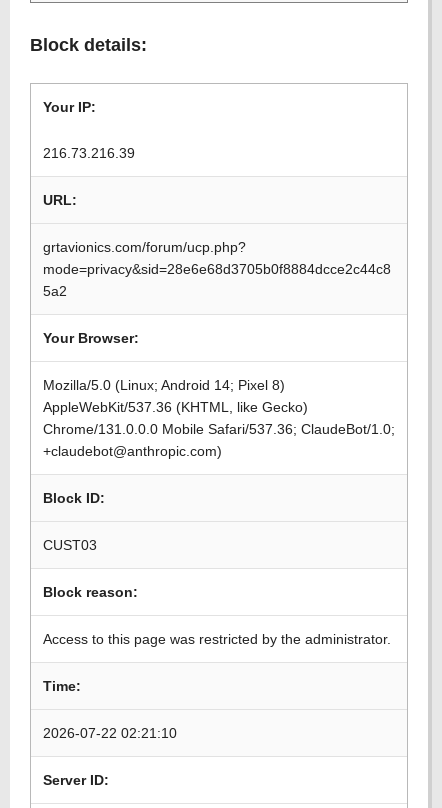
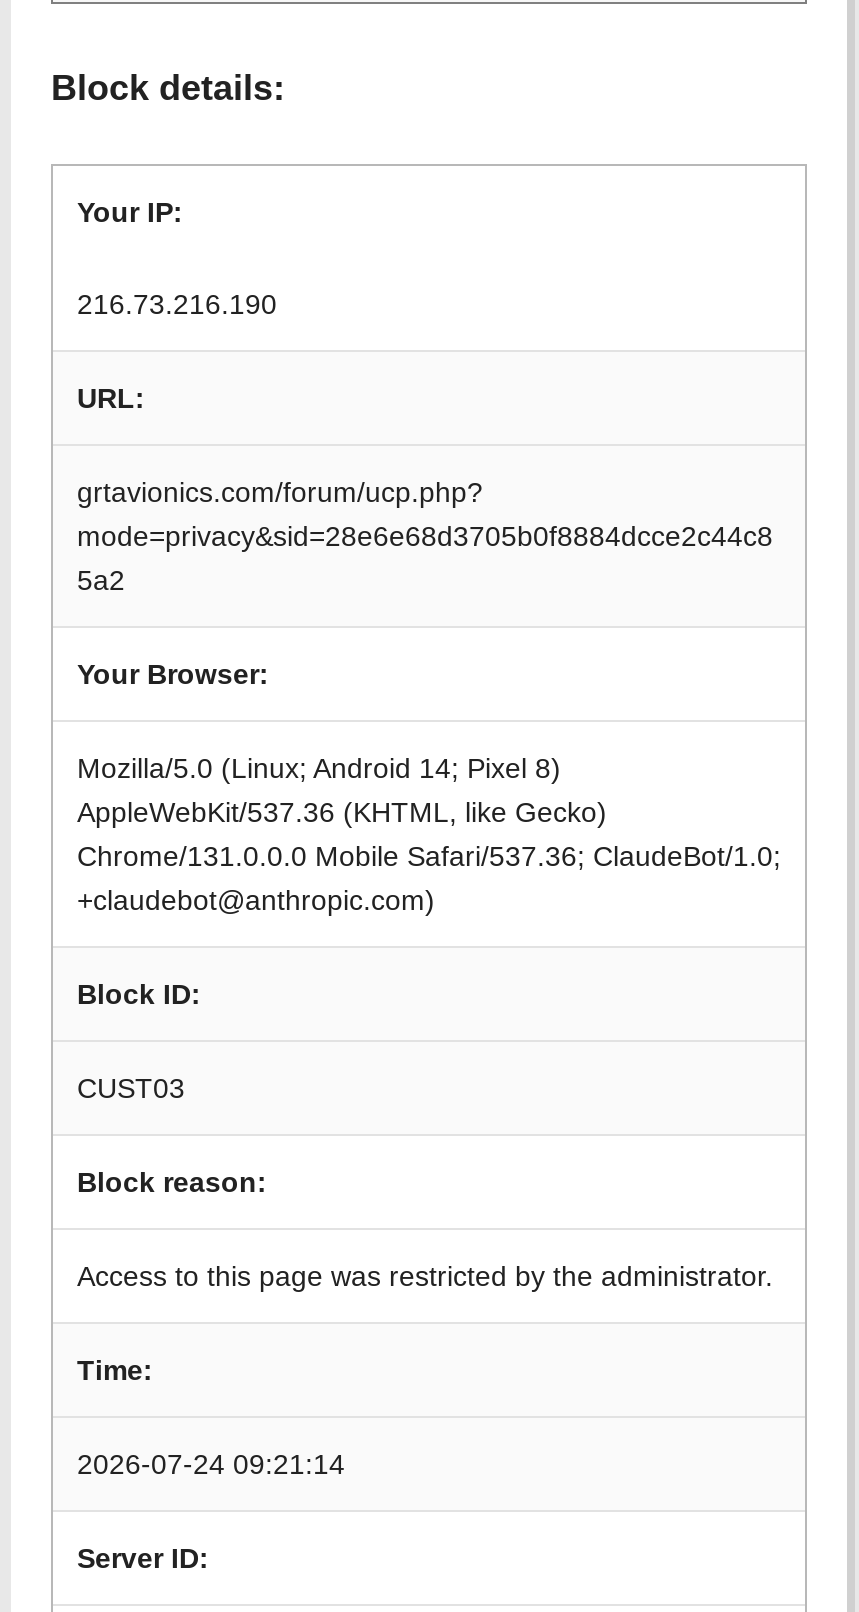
[43,145,135,161] 216.73.216.39 -> [77,288,277,320] 216.73.216.190
[43,725,177,741] 2026-07-22 02:21:10 -> [77,1448,345,1480] 2026-07-24 09:21:14

